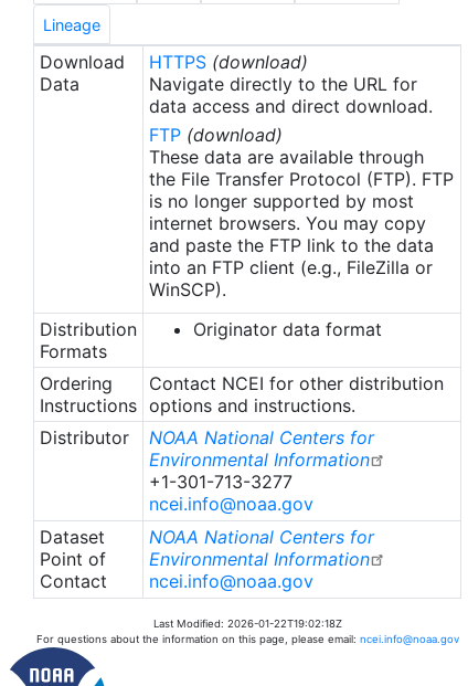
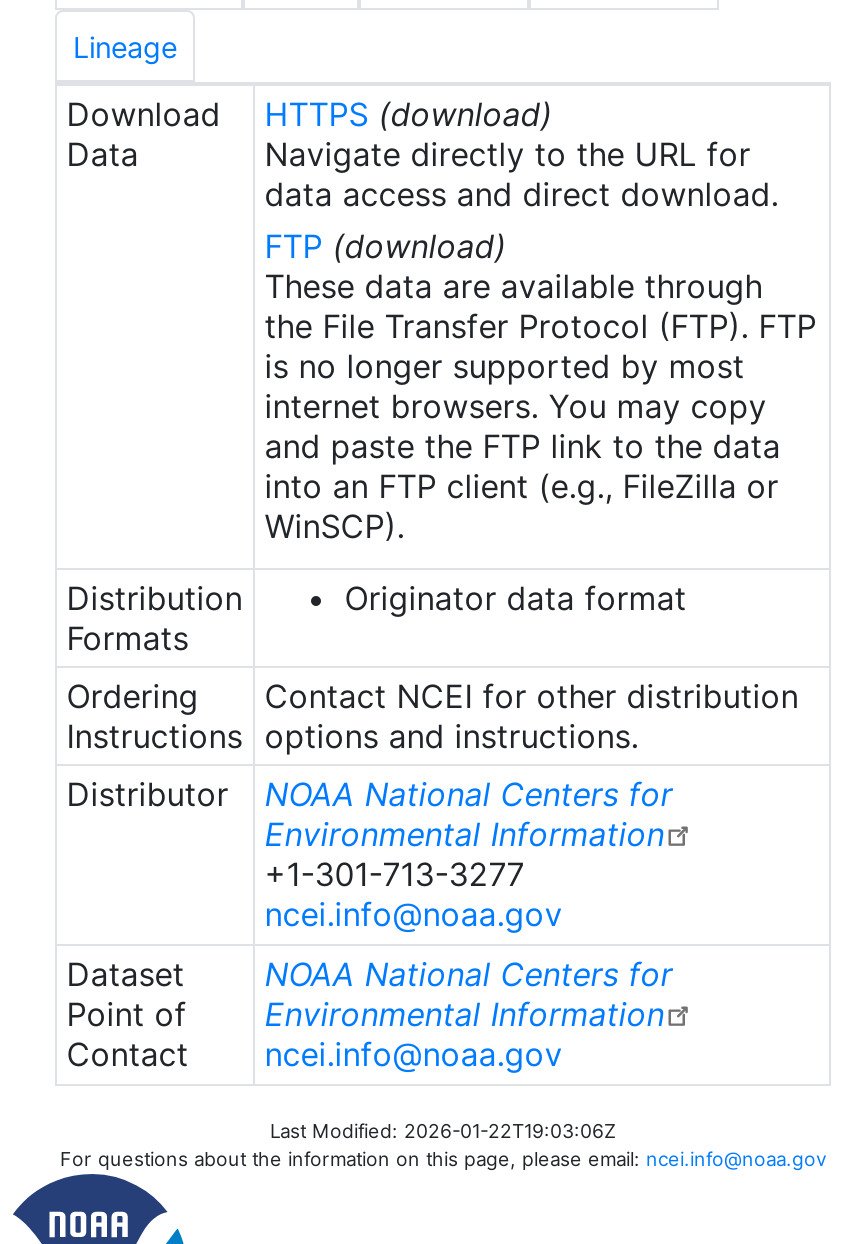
[153,617,342,629] Last Modified: 2026-01-22T19:02:18Z -> [270,1119,616,1141] Last Modified: 2026-01-22T19:03:06Z

